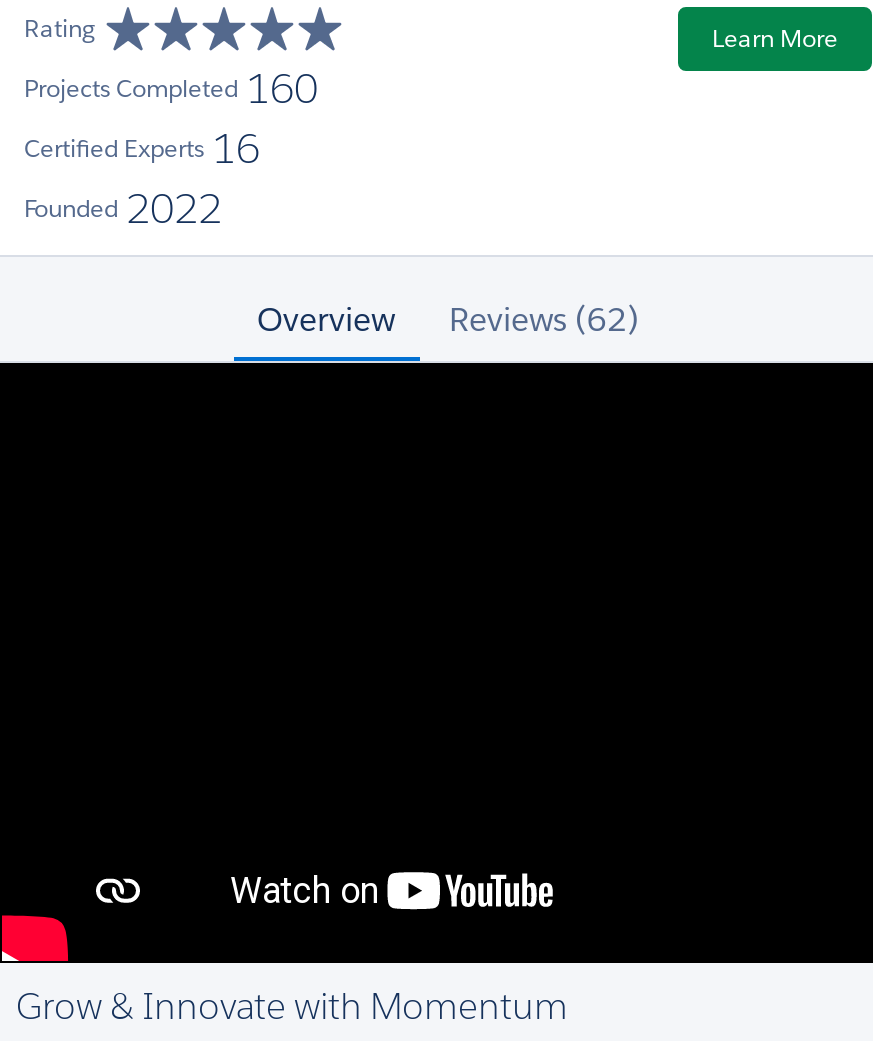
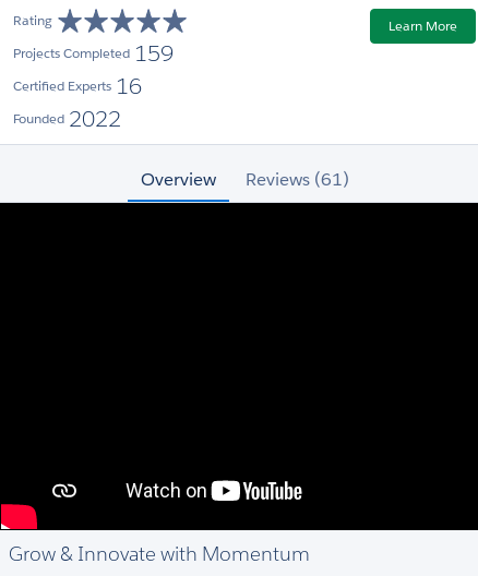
[24,63,318,115] Projects Completed 160 -> [13,39,174,68] Projects Completed 159
[257,299,639,341] Overview Reviews (62) -> [140,168,349,191] Overview Reviews (61)

